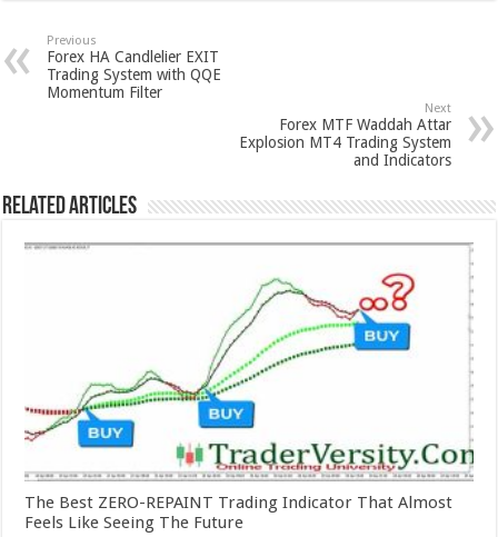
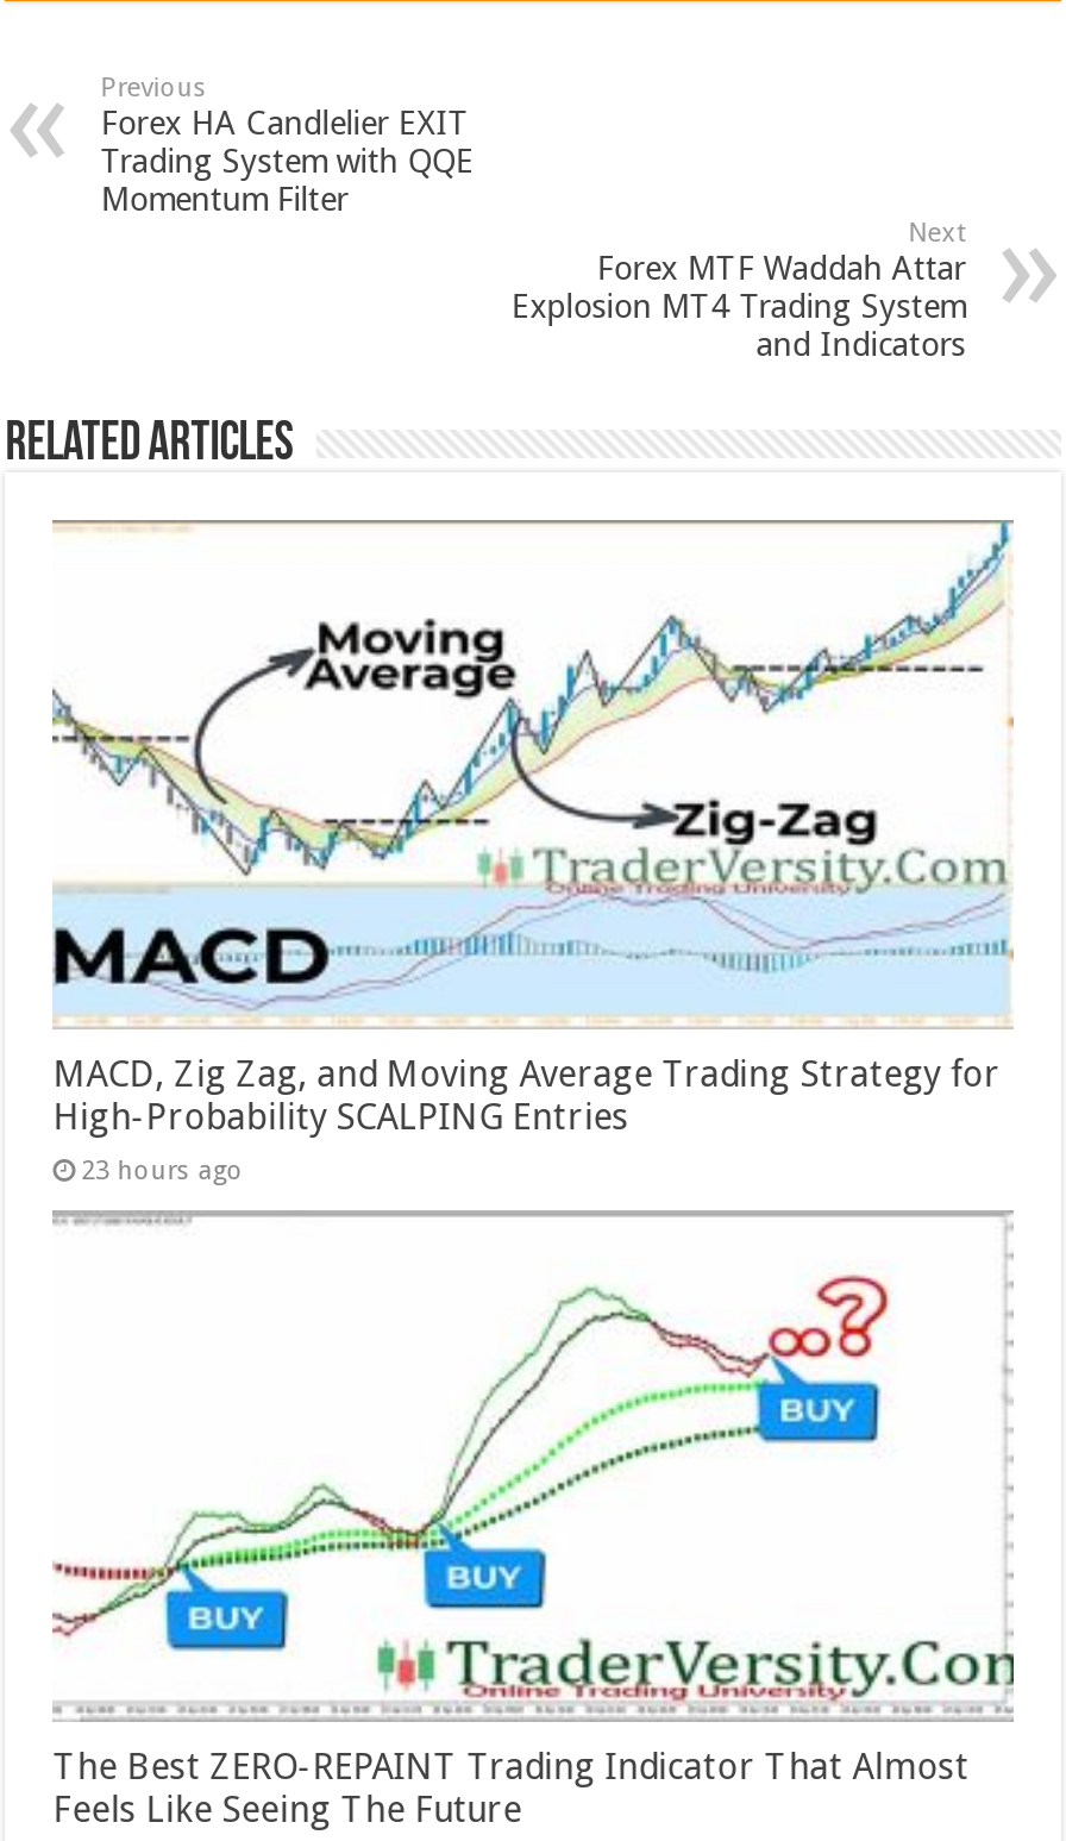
none -> [50,521,1016,1188] [image] | MACD, Zig Zag, and Moving Average Trading Strategy for | High-Probability SCALPING Entries | 23 hours ago

